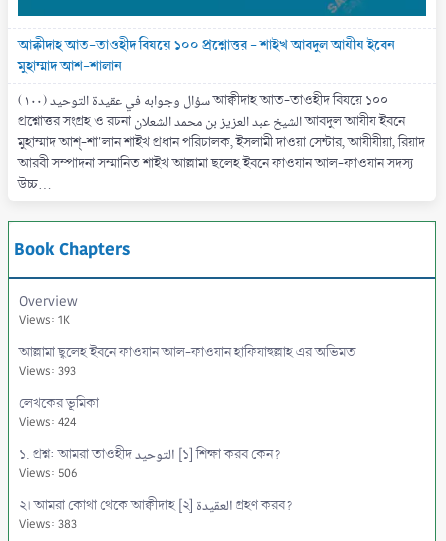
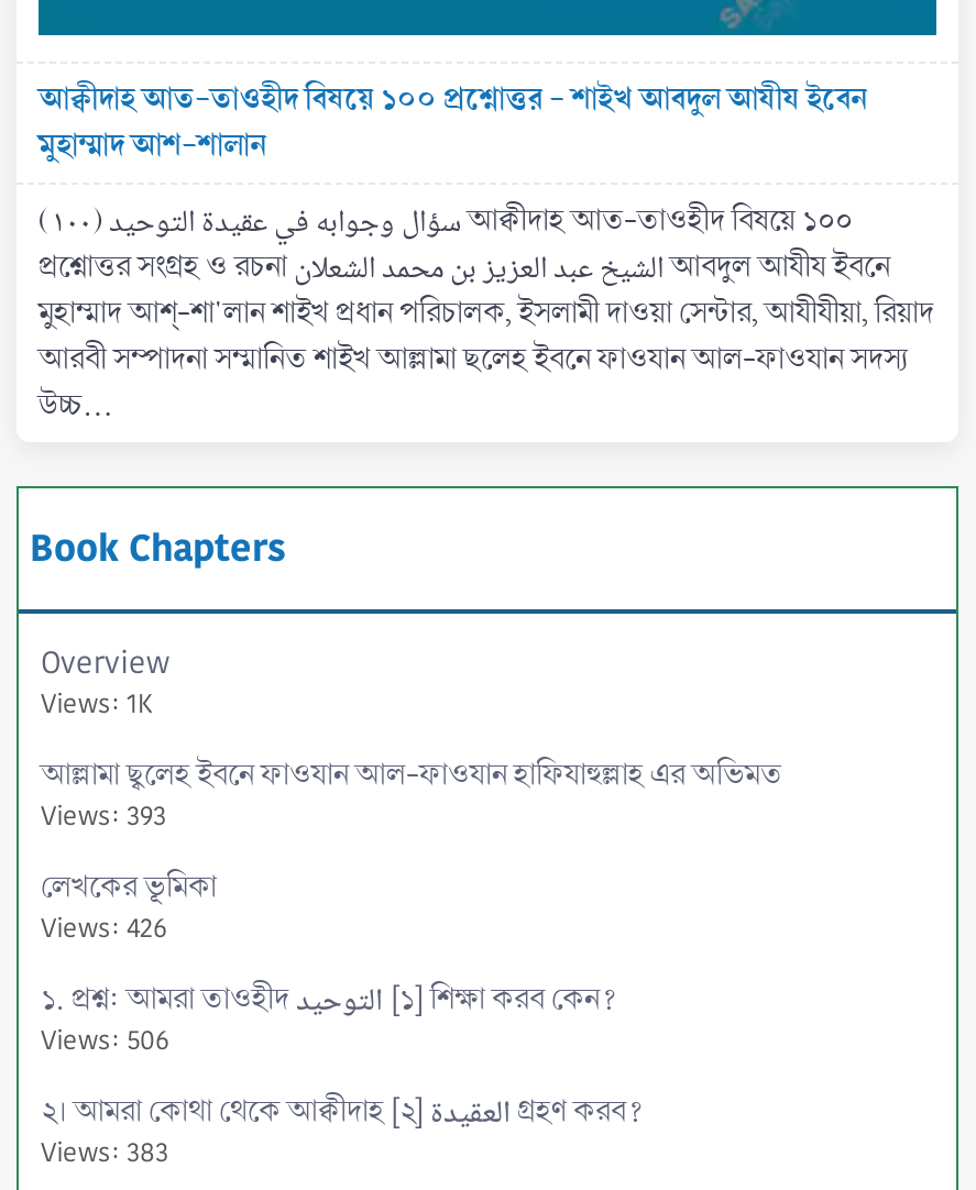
[19,414,76,431] Views: 424 -> [41,911,166,948] Views: 426

